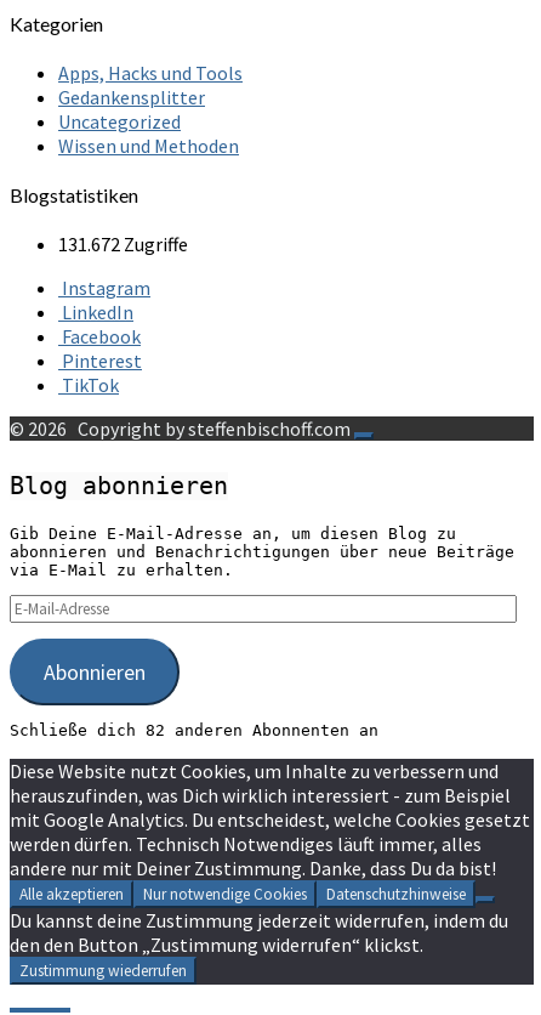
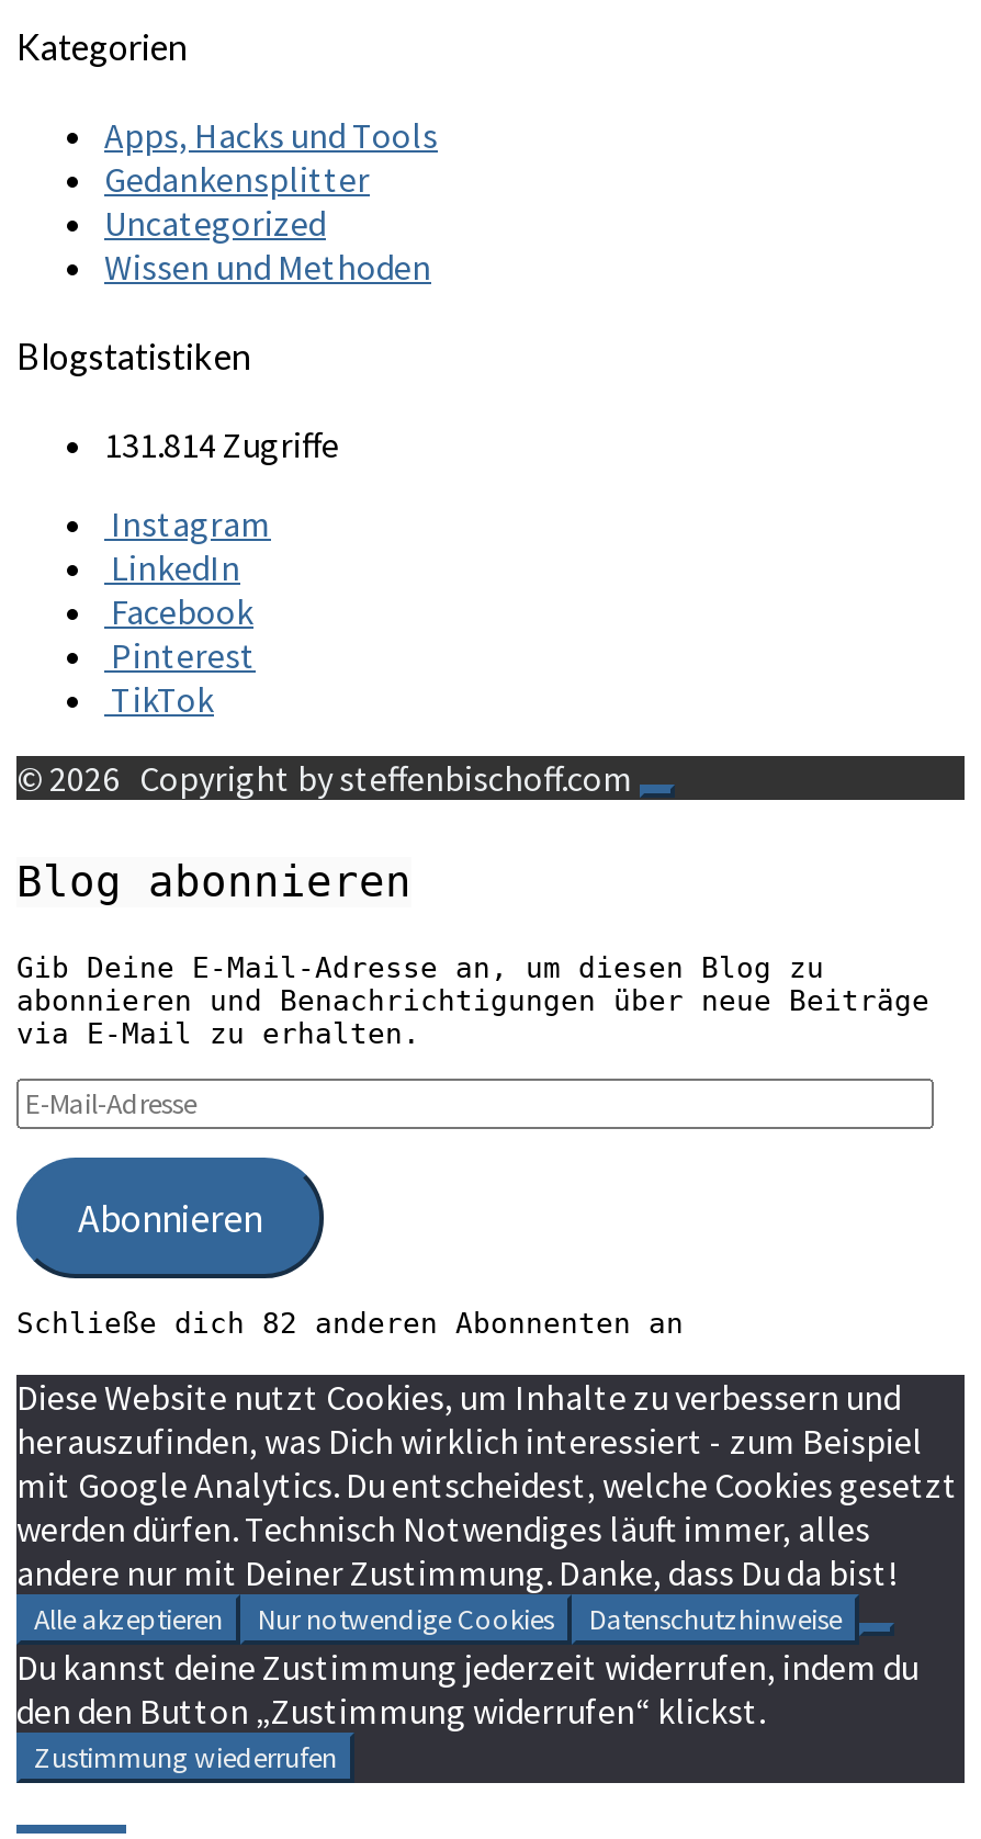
[58,232,188,257] 131.672 Zugriffe -> [104,423,339,467] 131.814 Zugriffe

